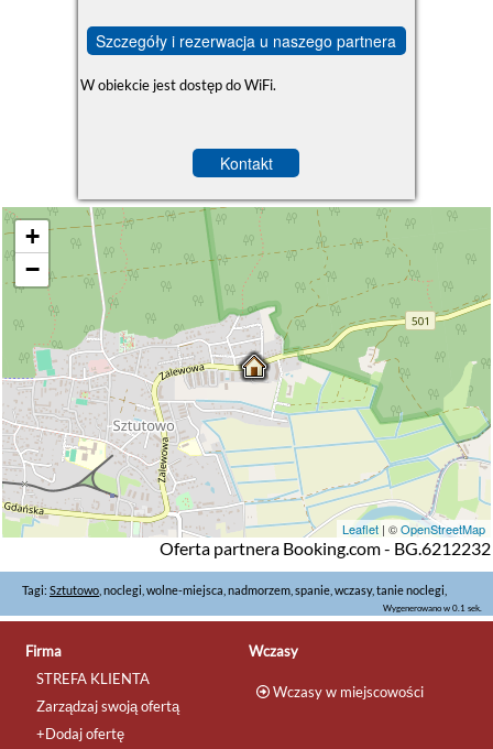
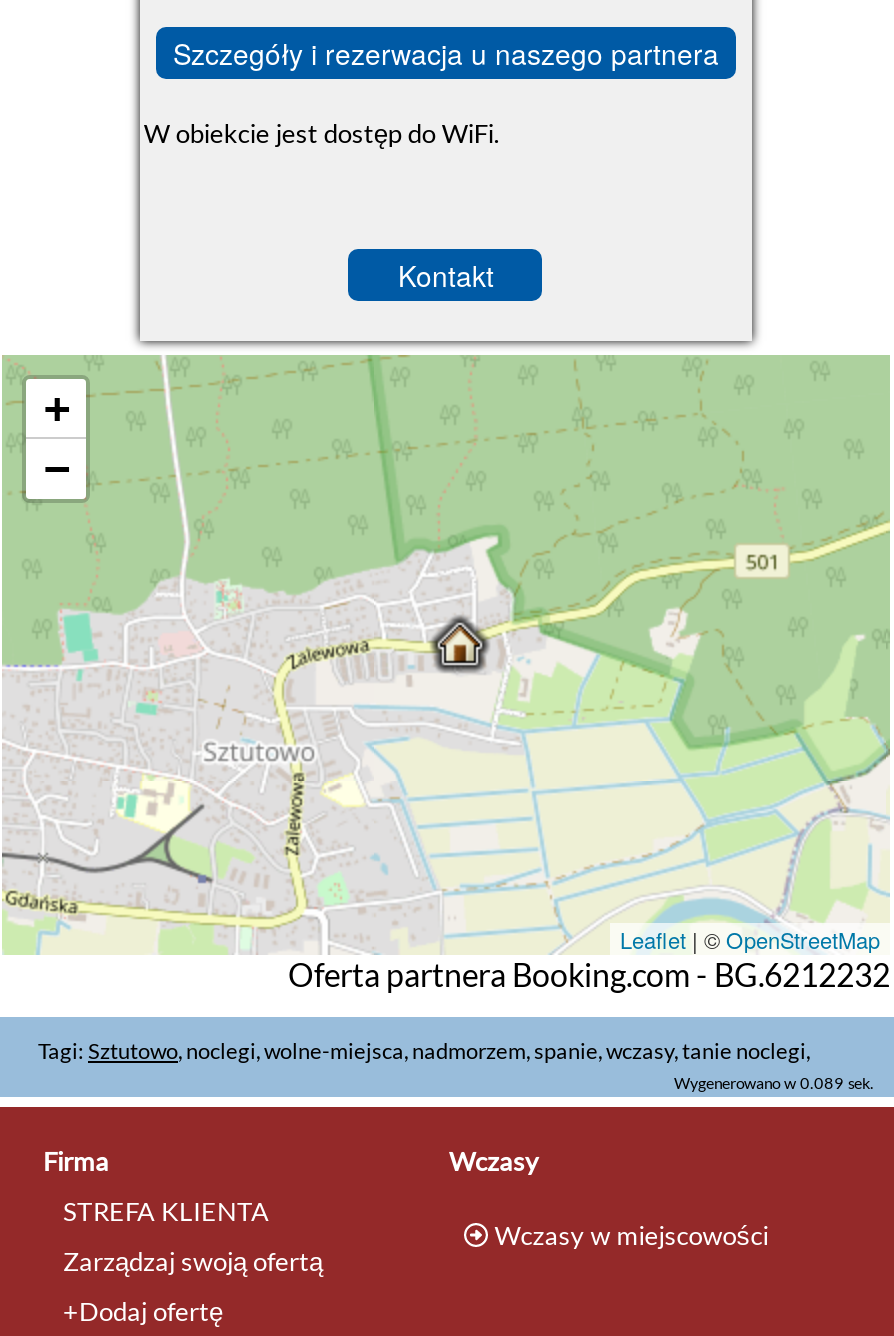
[383,602,482,613] Wygenerowano w 0.1 sek. -> [674,1073,874,1093] Wygenerowano w 0.089 sek.

